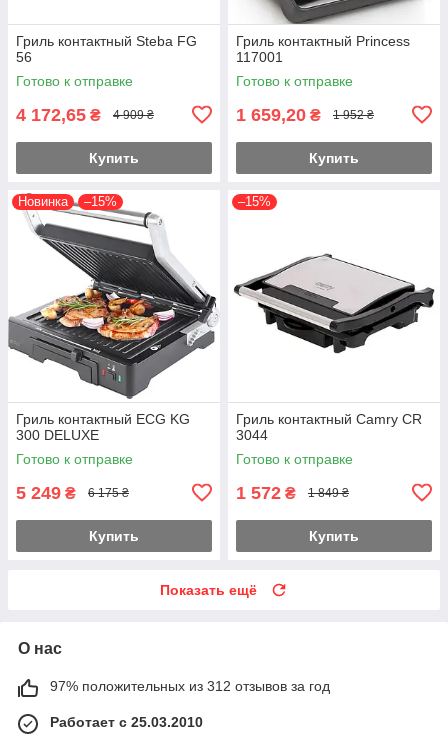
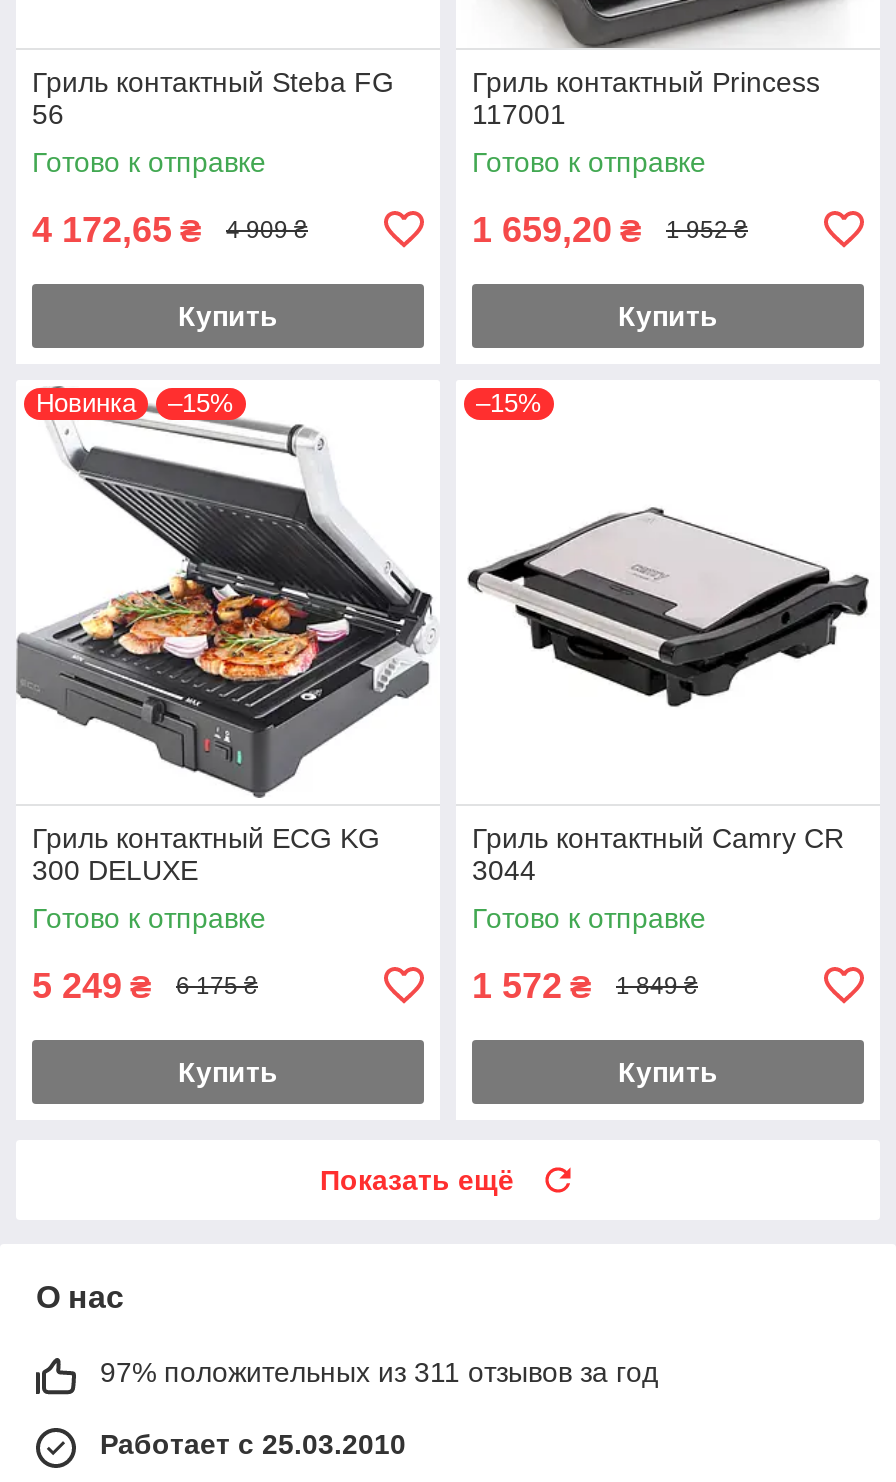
[50,678,330,694] 97% положительных из 312 отзывов за год -> [100,1356,658,1388] 97% положительных из 311 отзывов за год

